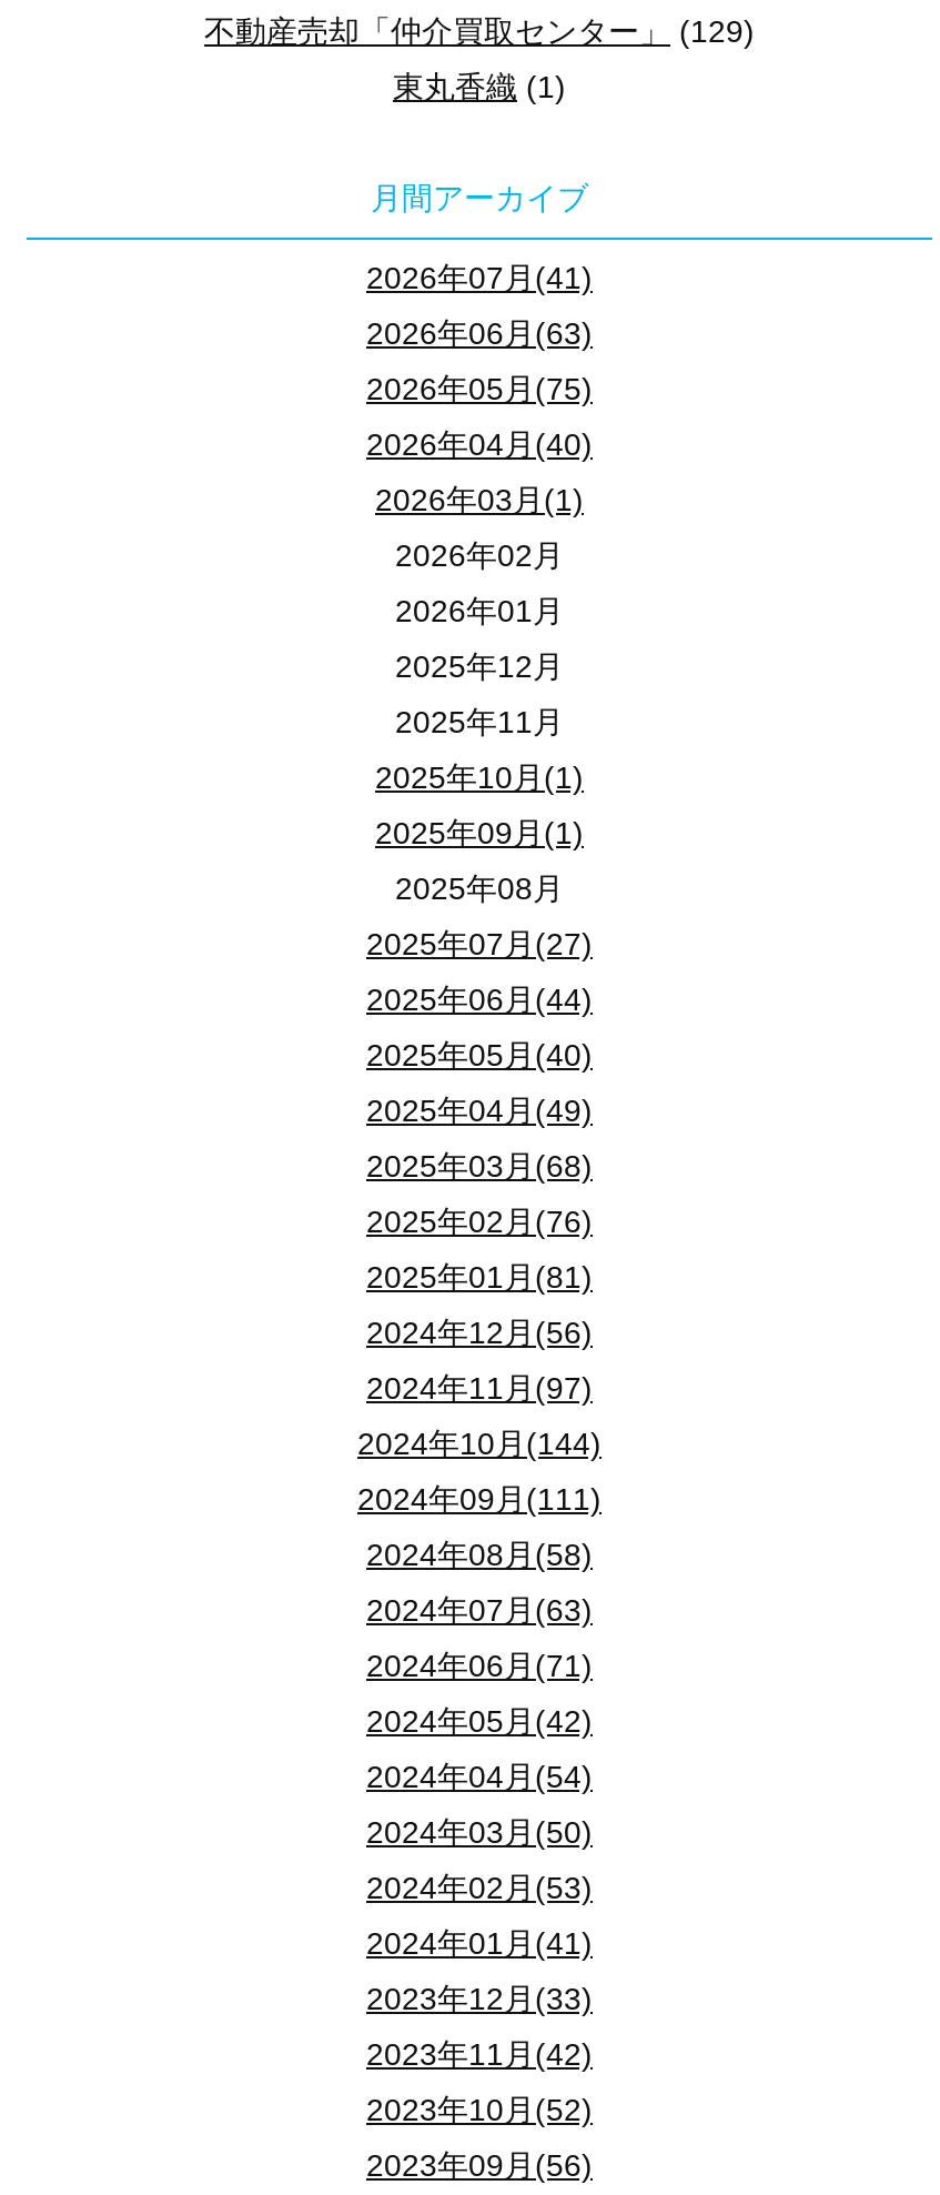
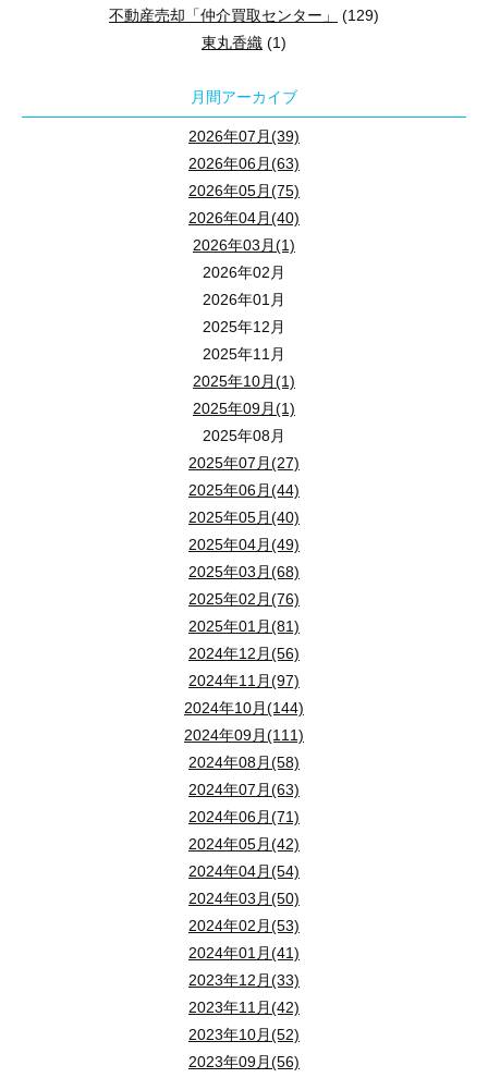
[366,260,593,295] 2026年07月(41) -> [188,127,300,145] 2026年07月(39)

